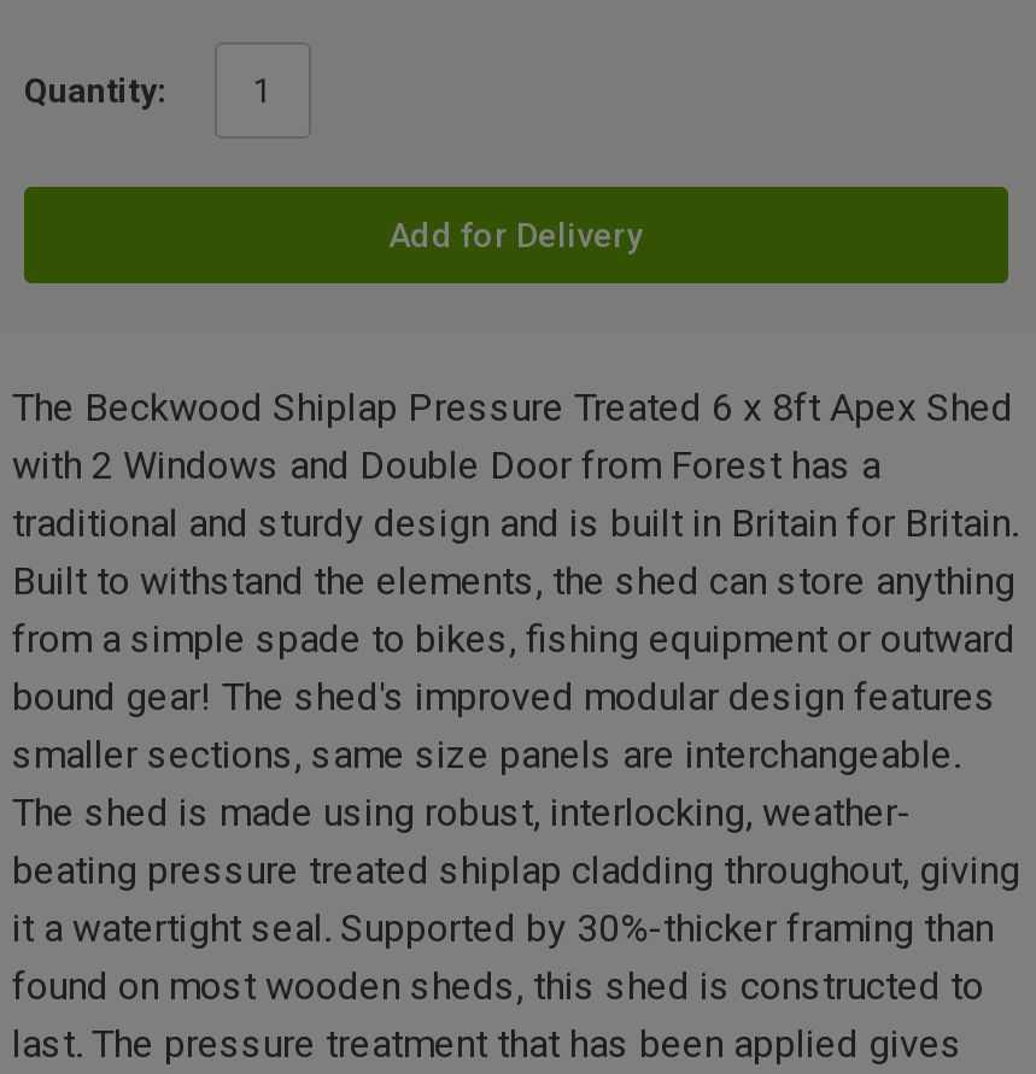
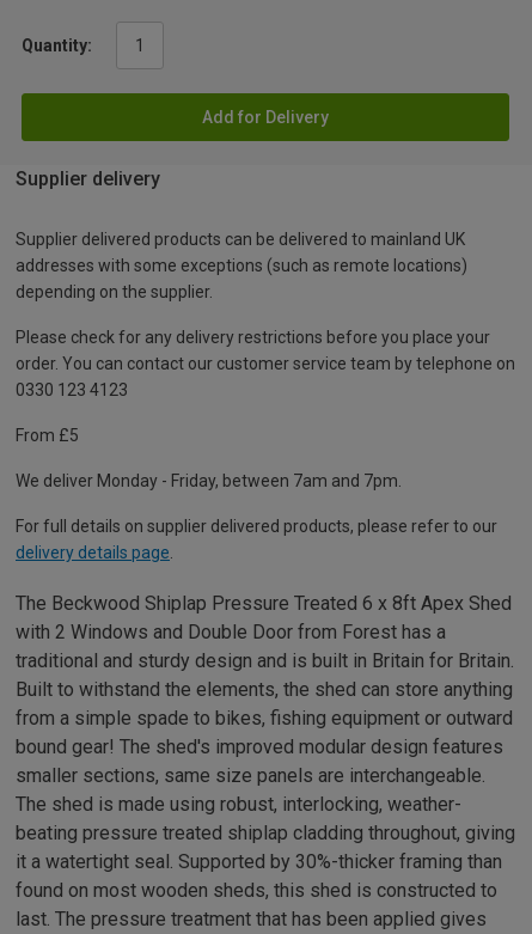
none -> [16,168,515,562] Supplier delivery | Supplier delivered products can be delivered to mainland UK | addresses with some exceptions (such as remote locations) | depending on the supplier. | Please check for any delivery restrictions before you place your | order. You can contact our customer service team by telephone on | 0330 123 4123 | From £5 | We deliver Monday - Friday, between 7am and 7pm. | For full details on supplier delivered products, please refer to our | delivery details page.

